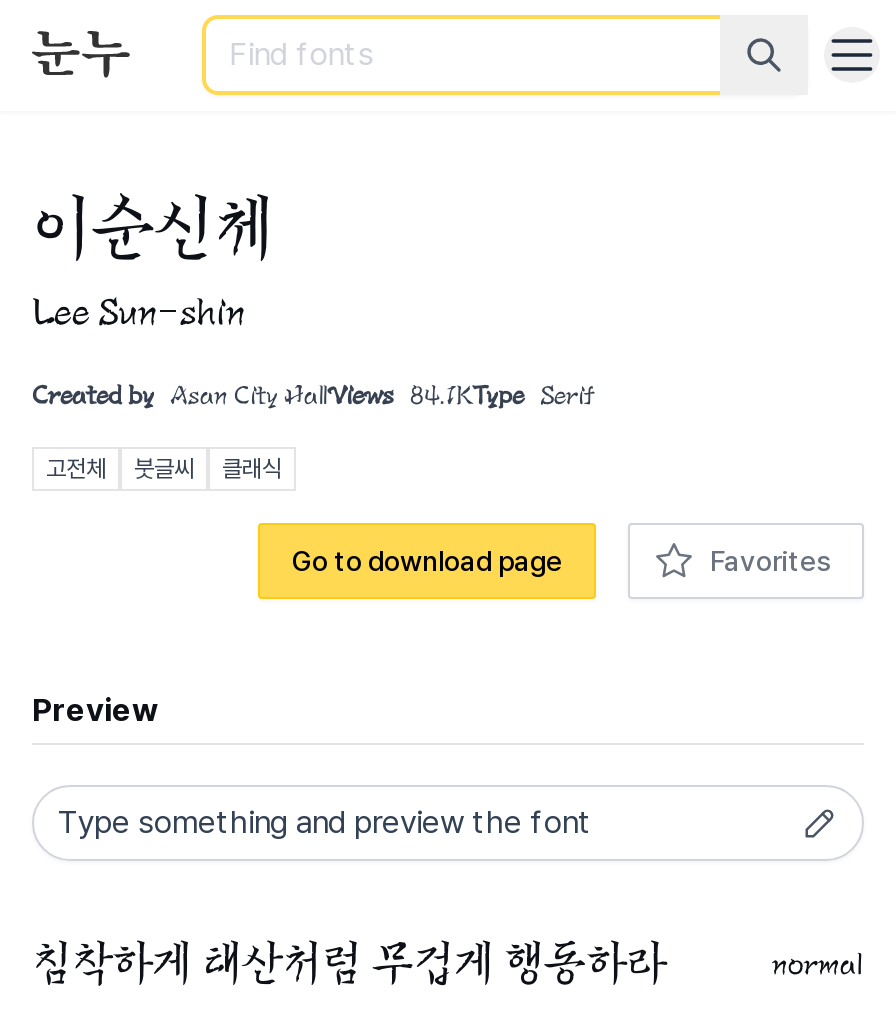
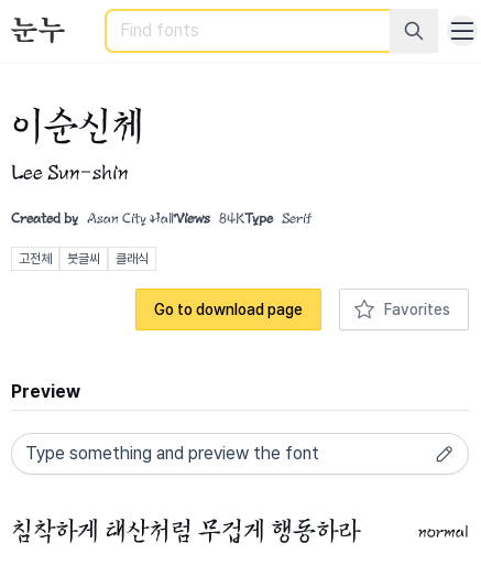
[32,381,594,409] Created by Asan City HallViews 84.1KType Serif -> [11,210,311,226] Created by Asan City HallViews 84KType Serif

